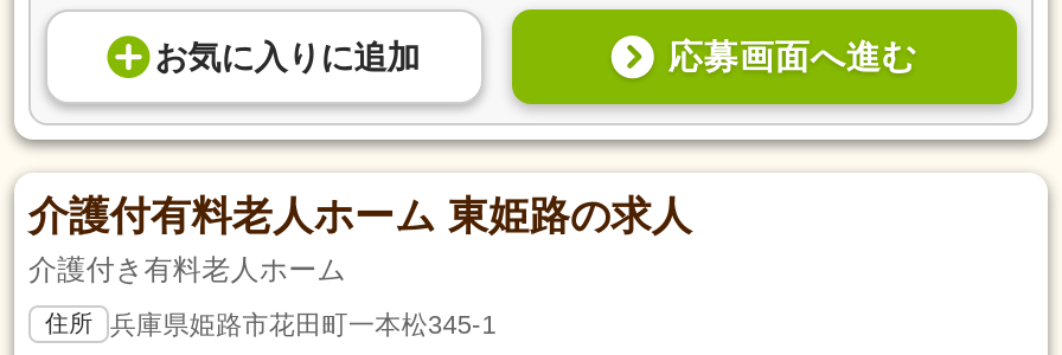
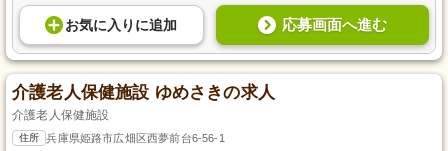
[28,194,692,286] 介護付有料老人ホーム 東姫路の求人 | 介護付き有料老人ホーム -> [12,83,275,122] 介護老人保健施設 ゆめさきの求人 | 介護老人保健施設
[110,310,496,338] 兵庫県姫路市花田町一本松345-1 -> [46,132,225,144] 兵庫県姫路市広畑区西夢前台6-56-1

